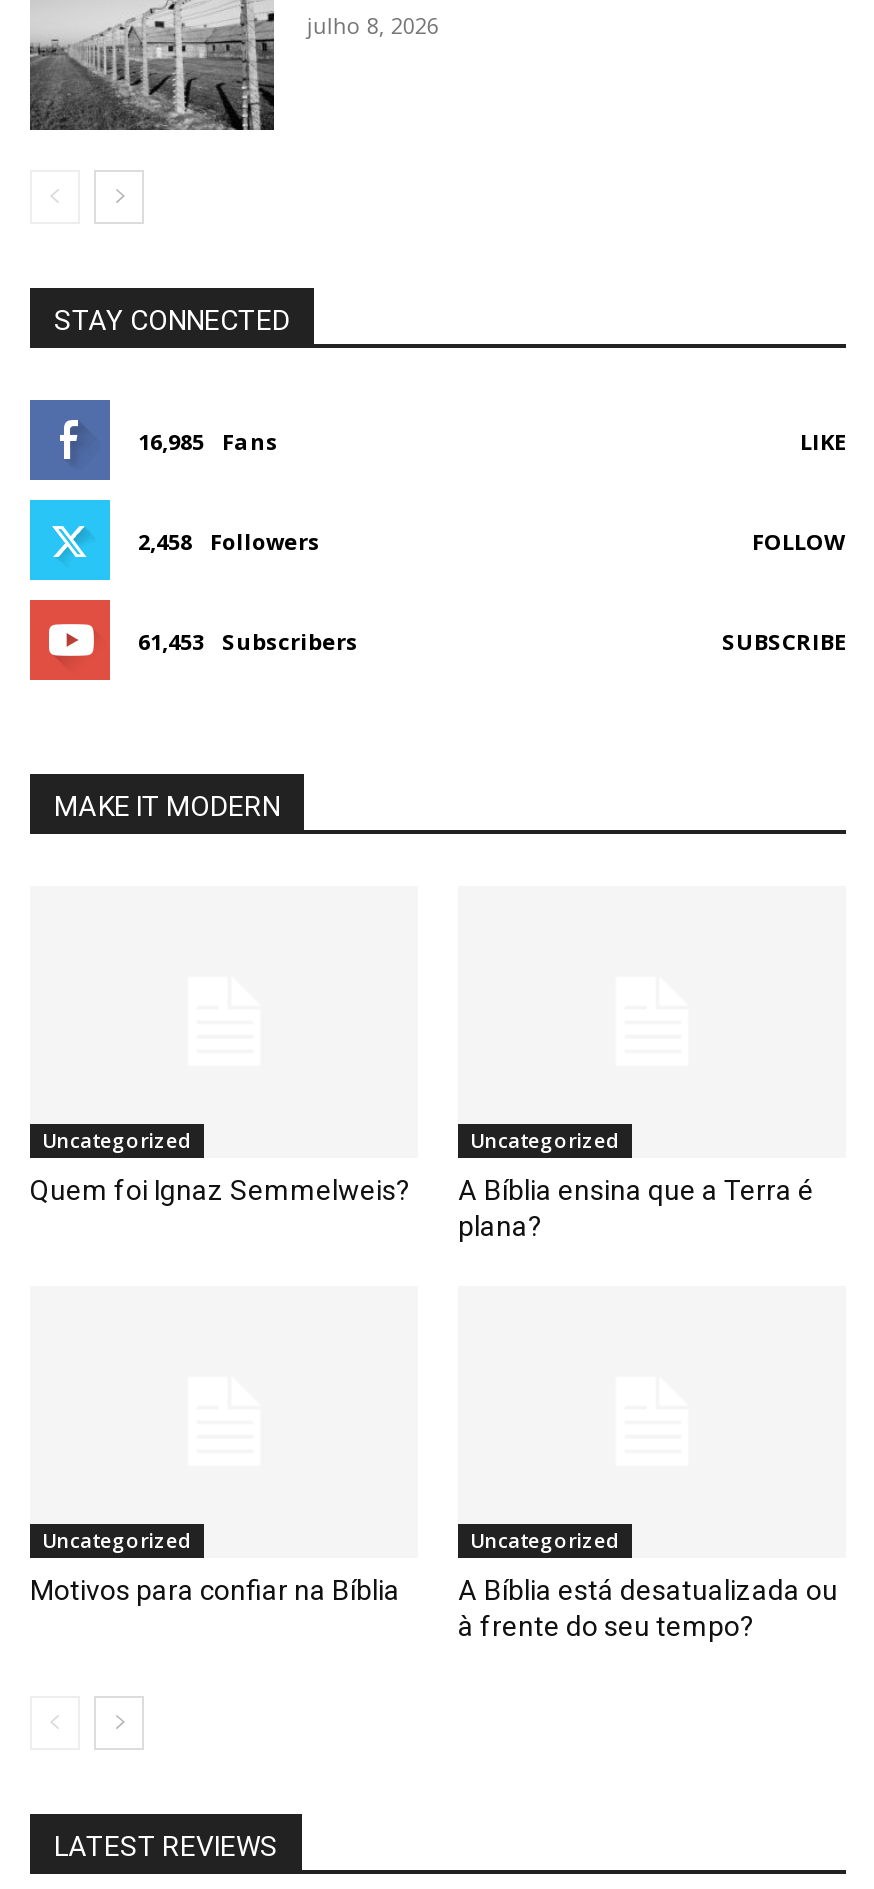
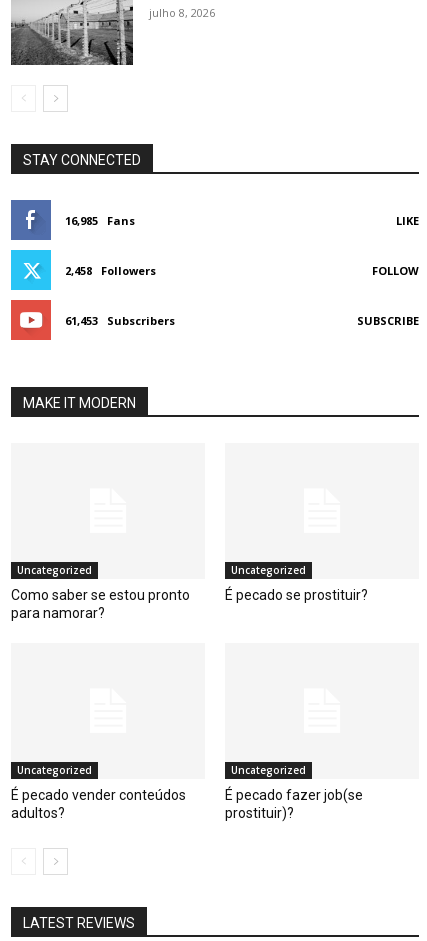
[30,1173,410,1205] Quem foi Ignaz Semmelweis? -> [11,587,190,621] Como saber se estou pronto | para namorar?
[458,1173,814,1241] A Bíblia ensina que a Terra é | plana? -> [225,587,368,603] É pecado se prostituir?
[30,1573,400,1605] Motivos para confiar na Bíblia -> [11,786,186,820] É pecado vender conteúdos | adultos?
[458,1573,838,1641] A Bíblia está desatualizada ou | à frente do seu tempo? -> [225,786,363,820] É pecado fazer job(se | prostituir)?

